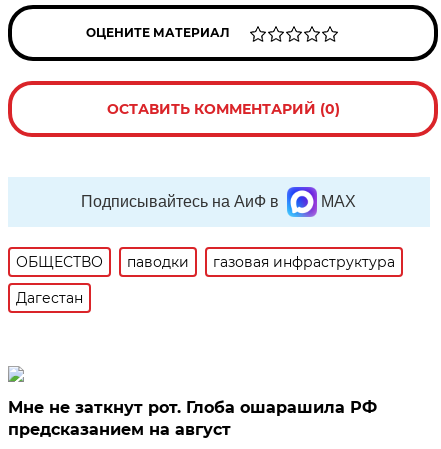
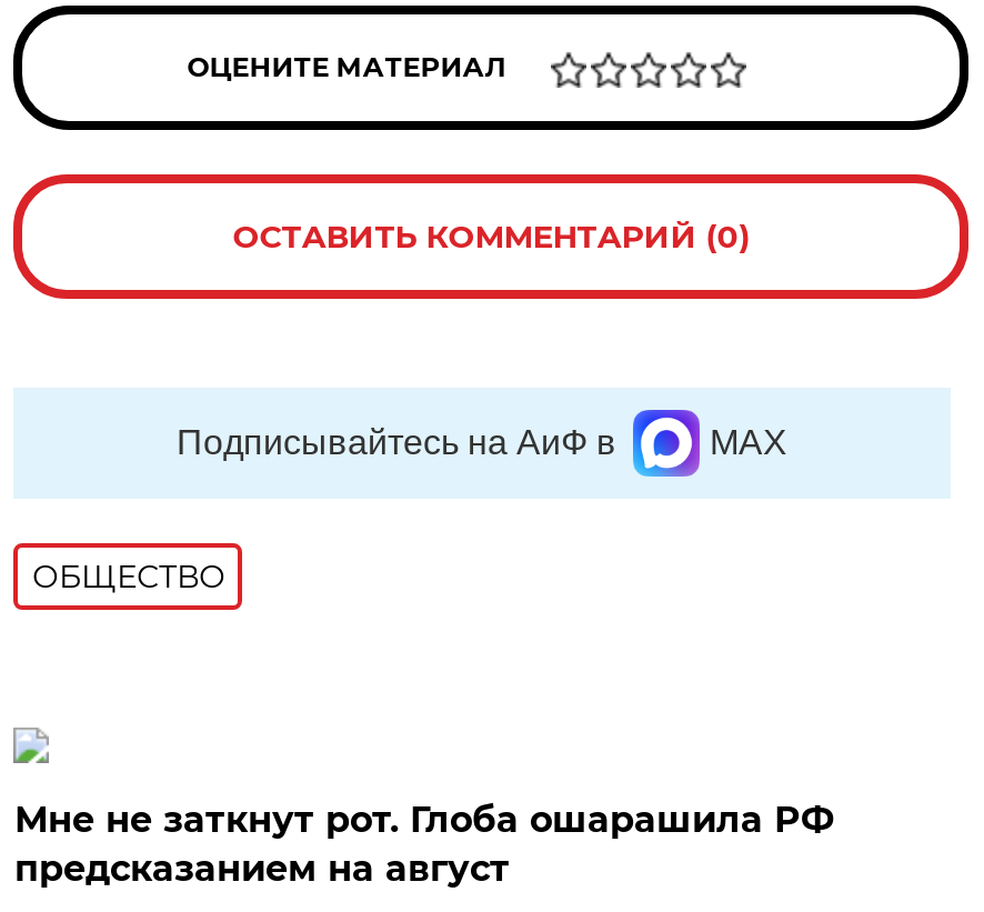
[16,253,395,307] паводки | газовая инфраструктура | Дагестан -> none

